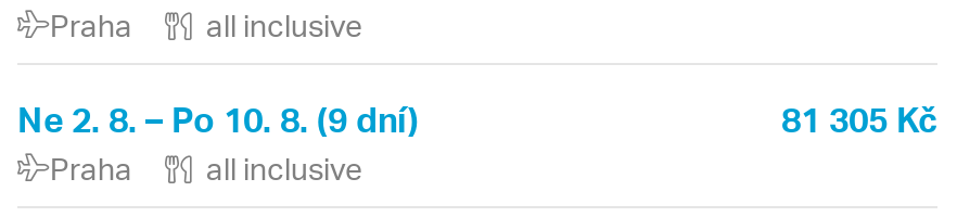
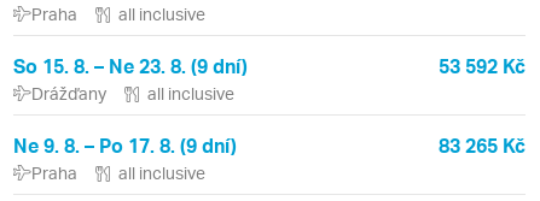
[17,95,937,140] Ne 2. 8. – Po 10. 8. (9 dní) | 81 305 Kč -> [13,52,526,157] So 15. 8. – Ne 23. 8. (9 dní) | 53 592 Kč | Drážďany | all inclusive | Ne 9. 8. – Po 17. 8. (9 dní) | 83 265 Kč

